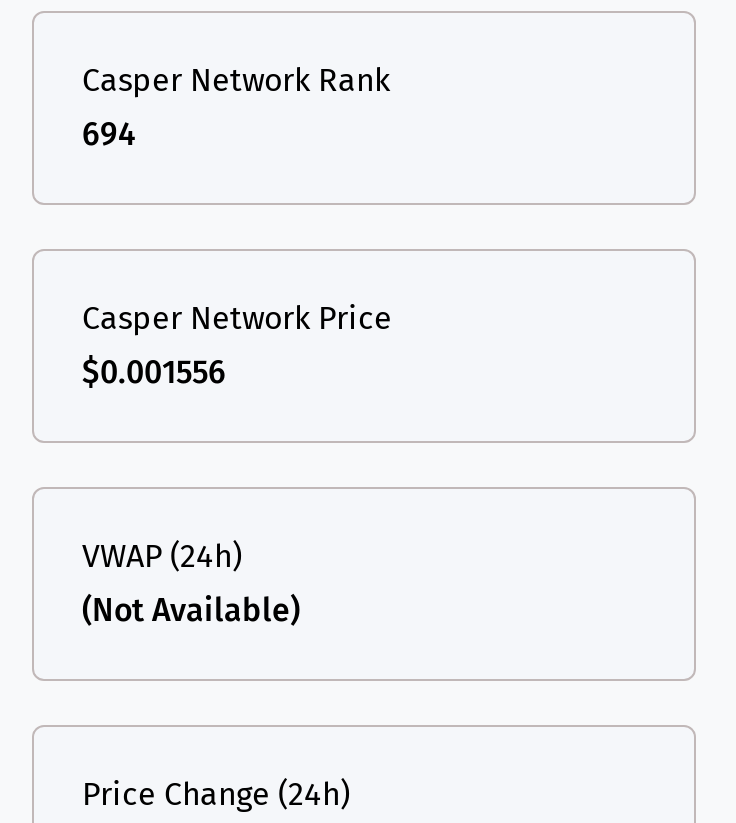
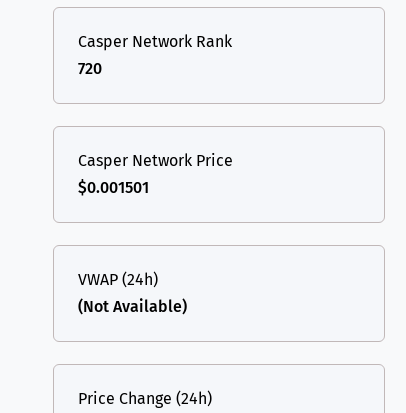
[82,114,136,152] 694 -> [78,59,102,78] 720
[82,352,226,390] $0.001556 -> [78,178,149,197] $0.001501

